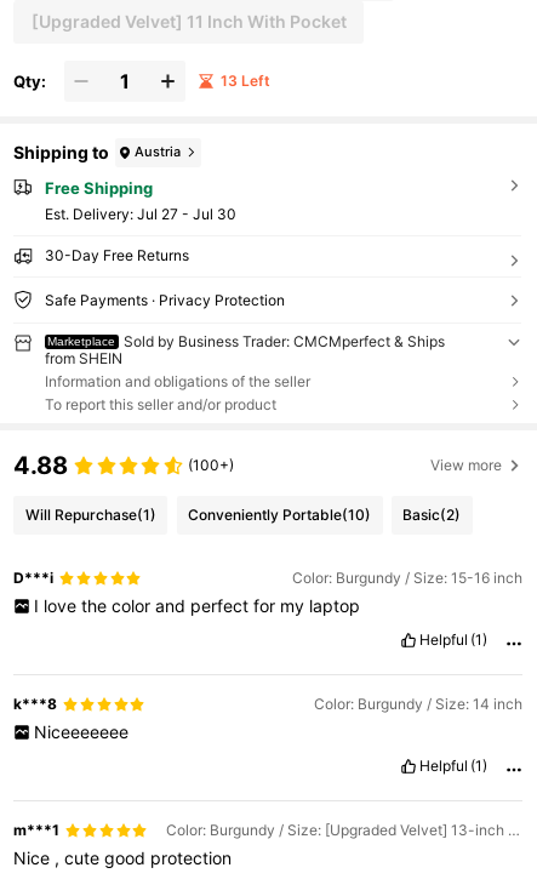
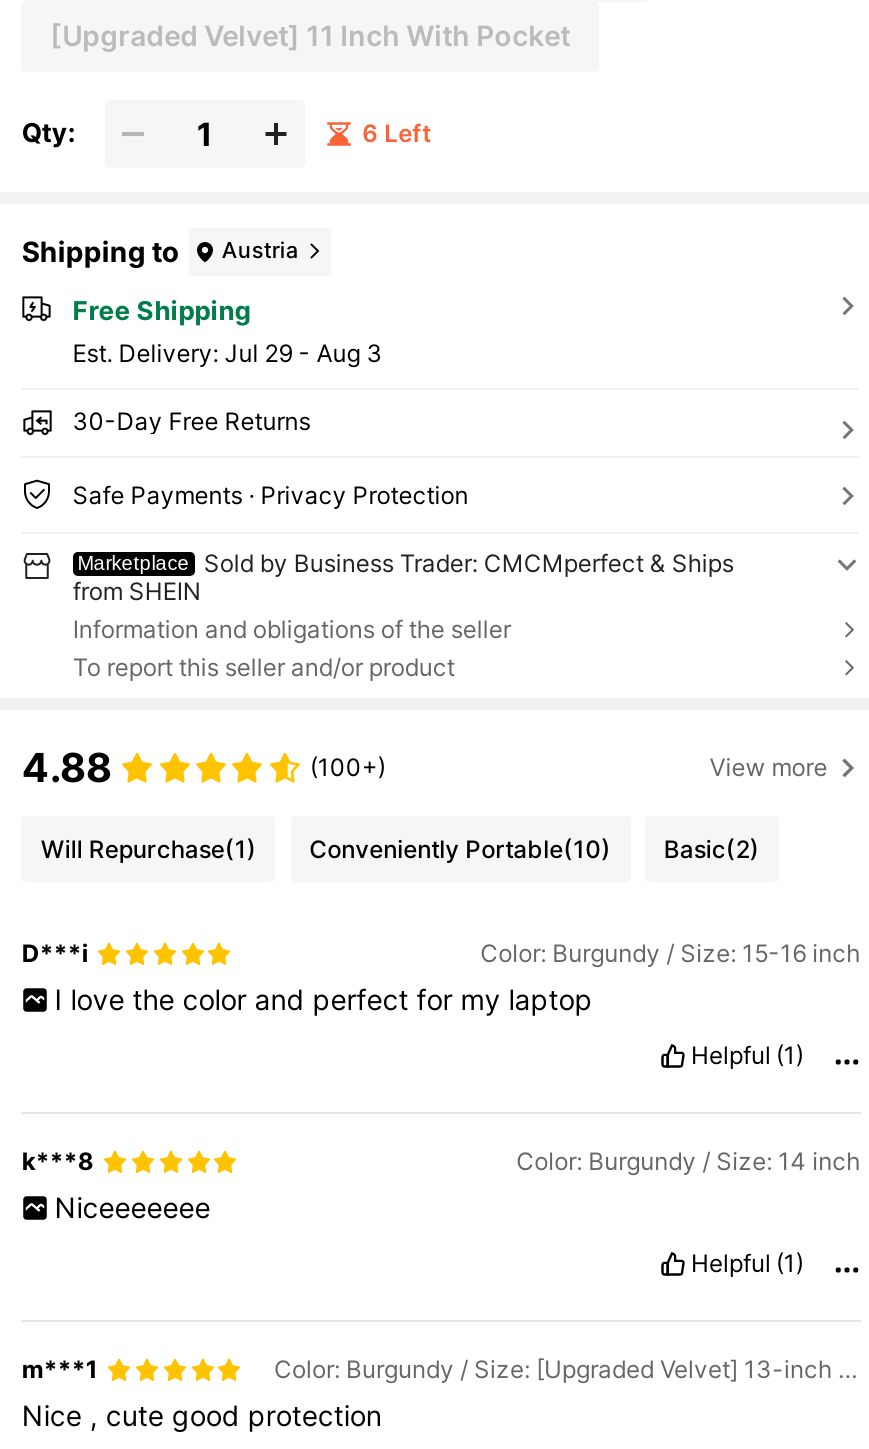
[220,72,270,90] 13 Left -> [362,118,432,148] 6 Left
[44,206,236,224] Est. Delivery: Jul 27 - Jul 30 -> [72,339,382,369] Est. Delivery: Jul 29 - Aug 3

